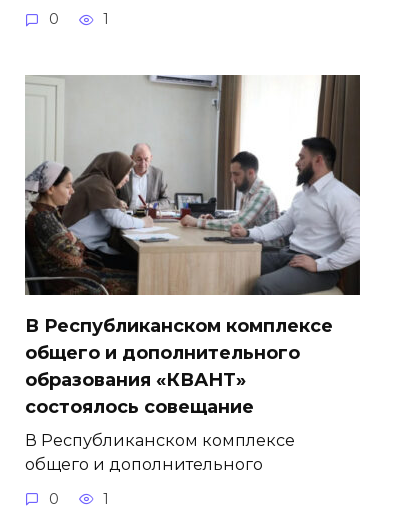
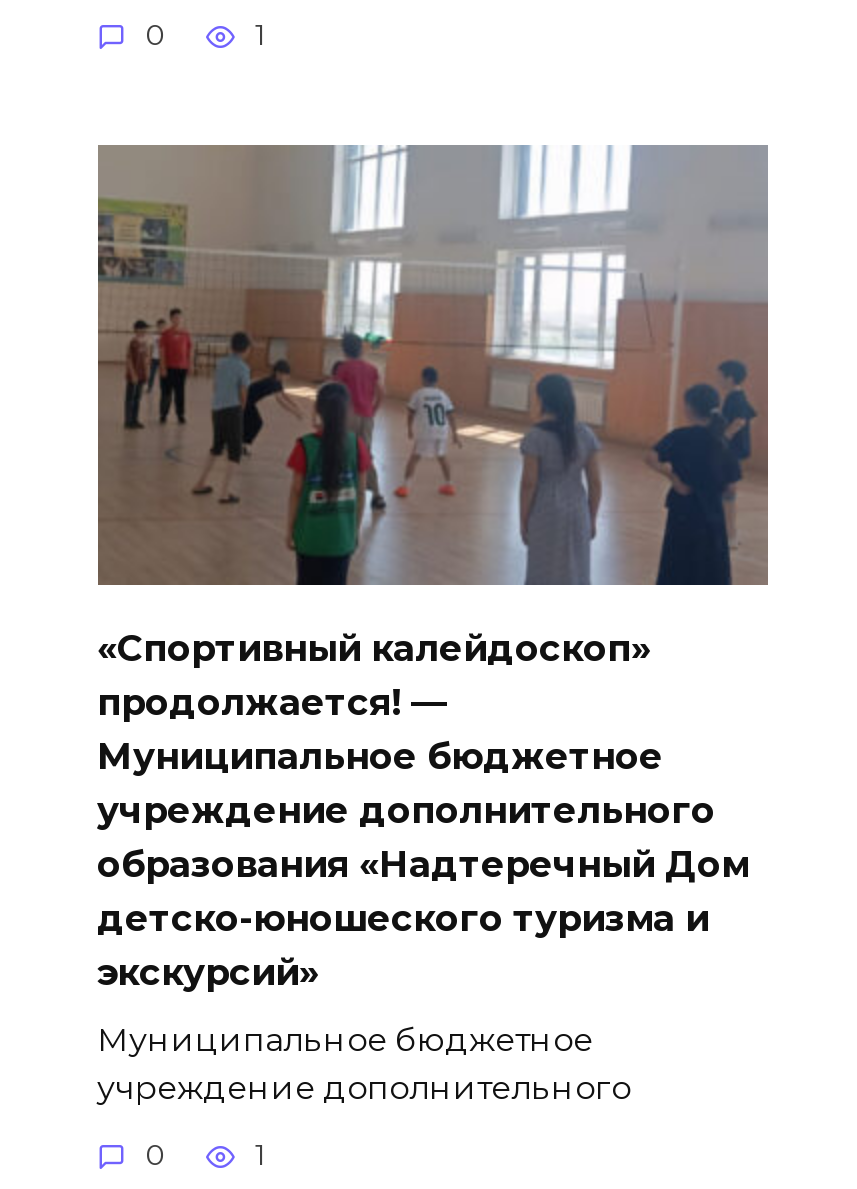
[24,75,361,418] [image] | В Республиканском комплексе | общего и дополнительного | образования «КВАНТ» | состоялось совещание -> [97,144,770,993] [image] | «Спортивный калейдоскоп» | продолжается! — | Муниципальное бюджетное | учреждение дополнительного | образования «Надтеречный Дом | детско-юношеского туризма и | экскурсий»
[24,430,294,474] В Республиканском комплексе | общего и дополнительного -> [97,1018,631,1106] Муниципальное бюджетное | учреждение дополнительного

